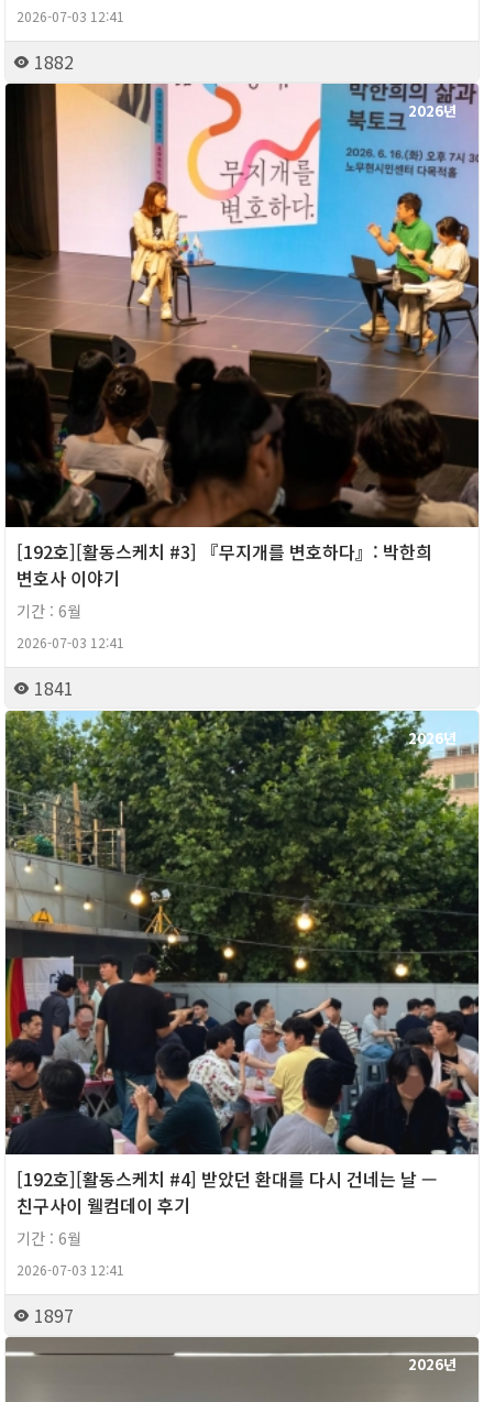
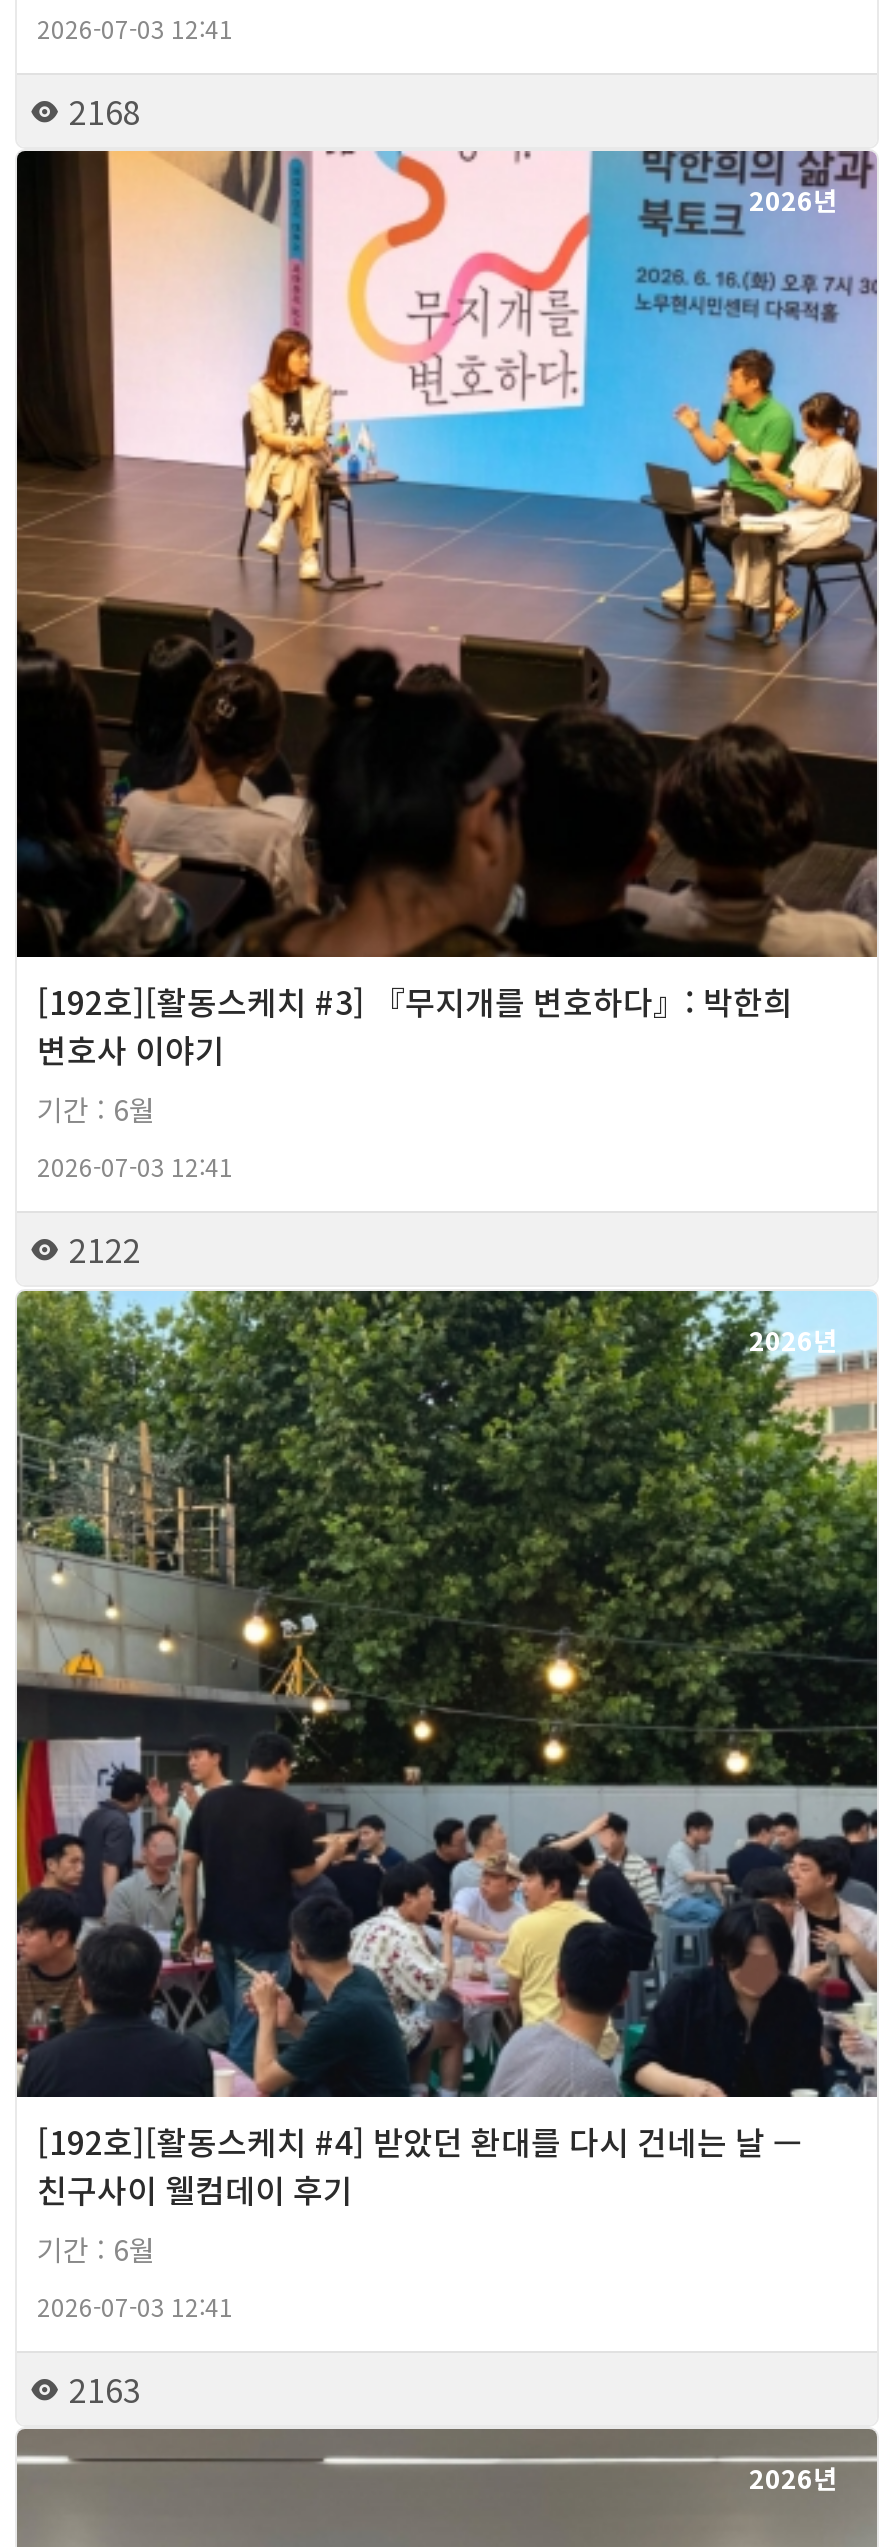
[30,49,74,75] 1882 -> [61,88,141,136] 2168
[30,675,74,701] 1841 -> [61,1226,141,1274] 2122
[30,1302,74,1329] 1897 -> [61,2366,141,2414] 2163

